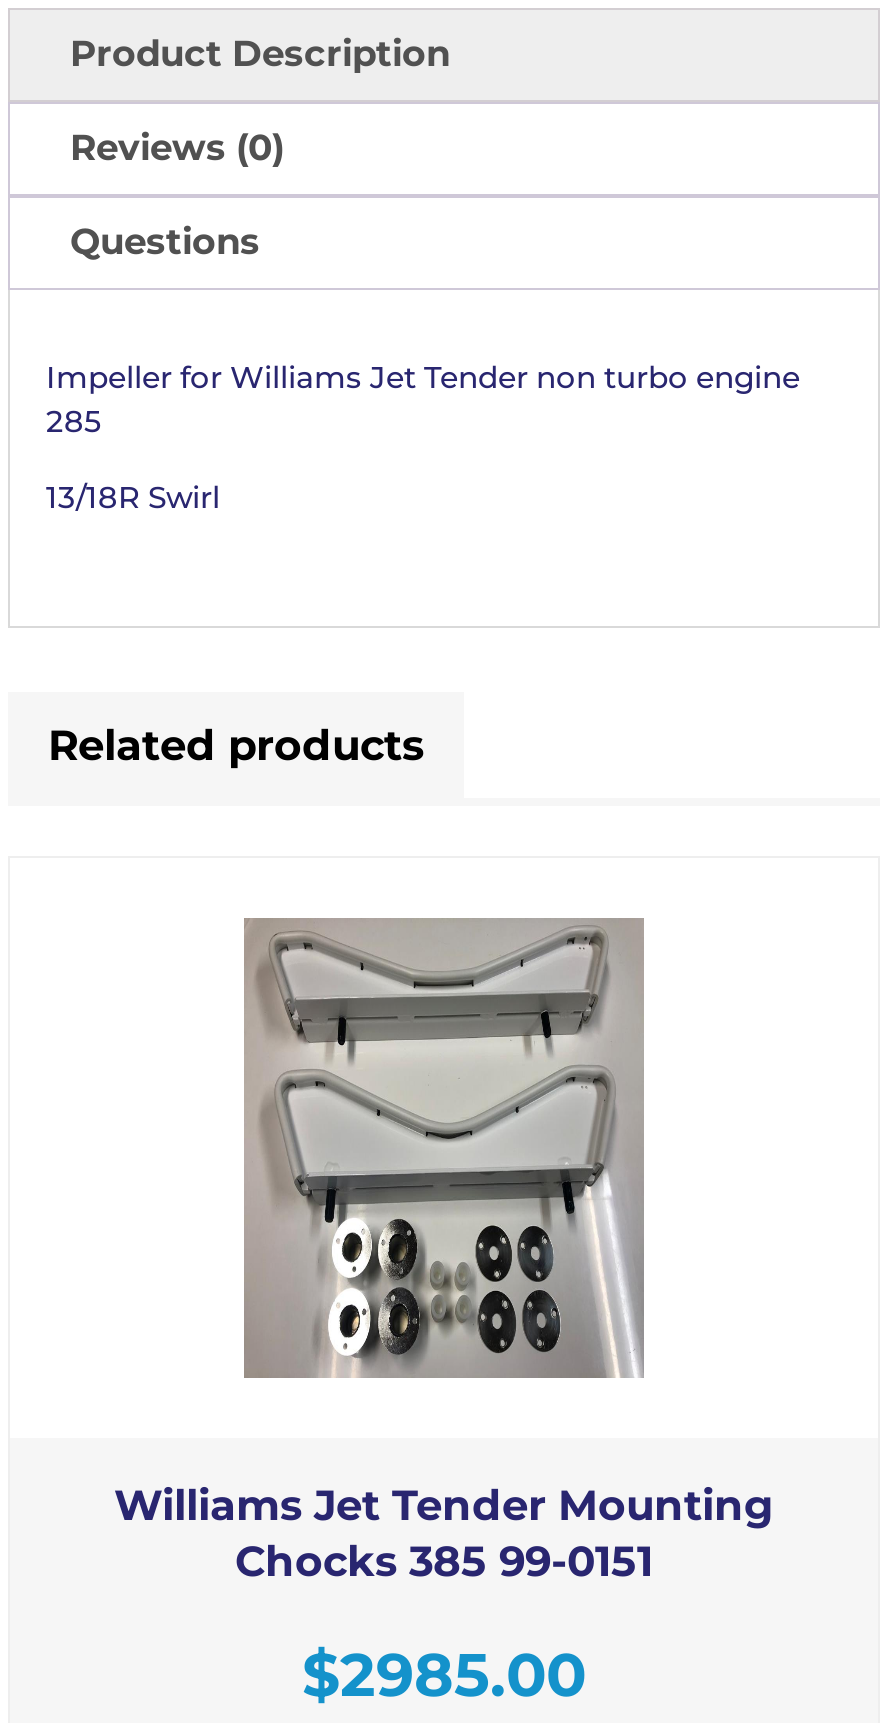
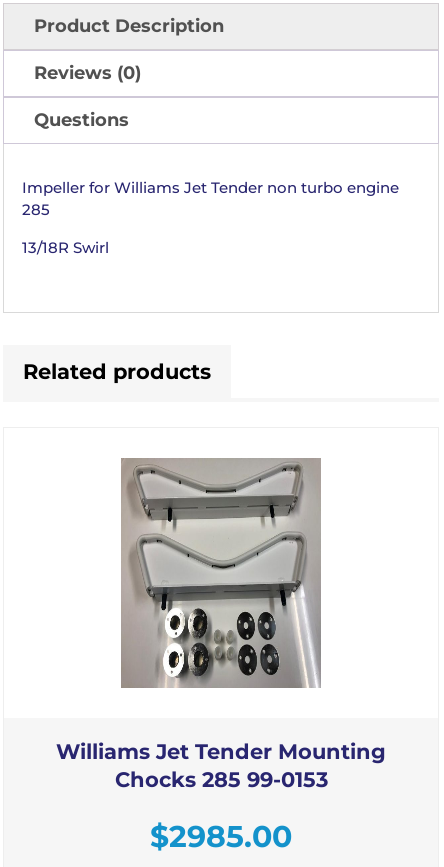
[235,1536,653,1586] Chocks 385 99-0151 -> [114,767,327,792] Chocks 285 99-0153

